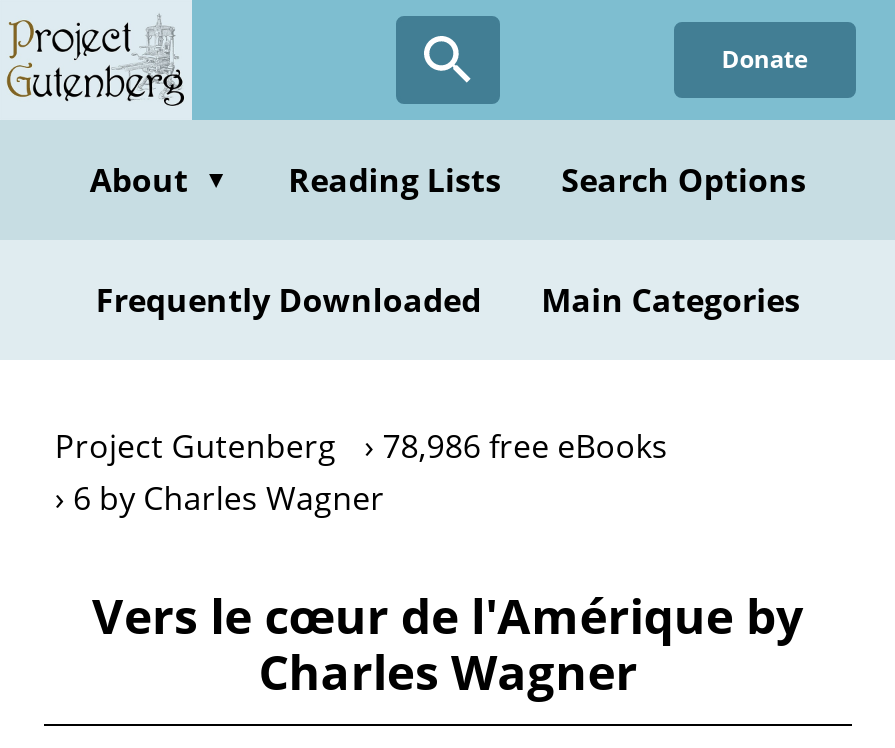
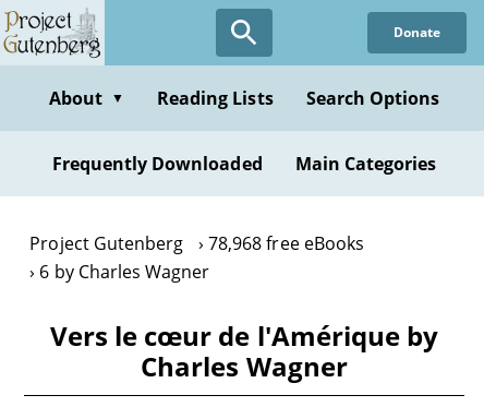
[55,424,668,468] Project Gutenberg 78,986 free eBooks -> [30,231,364,255] Project Gutenberg 78,968 free eBooks

